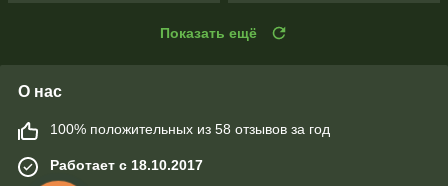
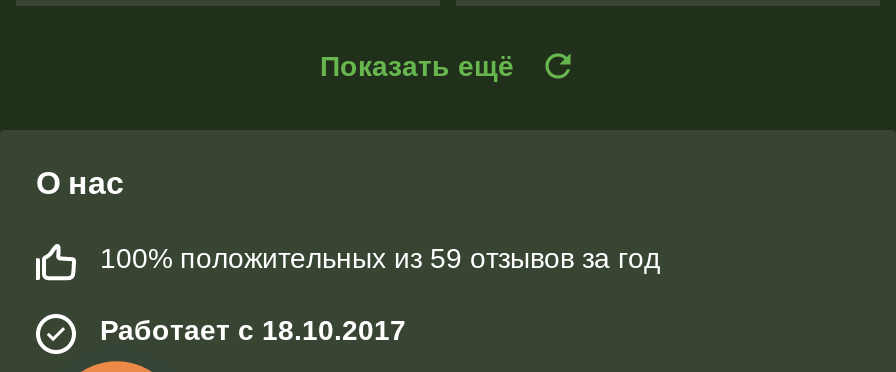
[50,121,330,137] 100% положительных из 58 отзывов за год -> [100,242,660,274] 100% положительных из 59 отзывов за год

